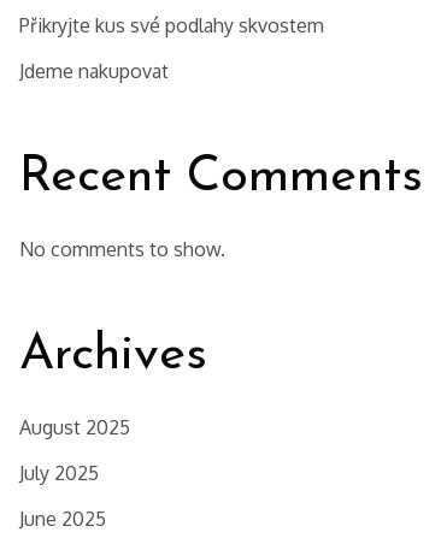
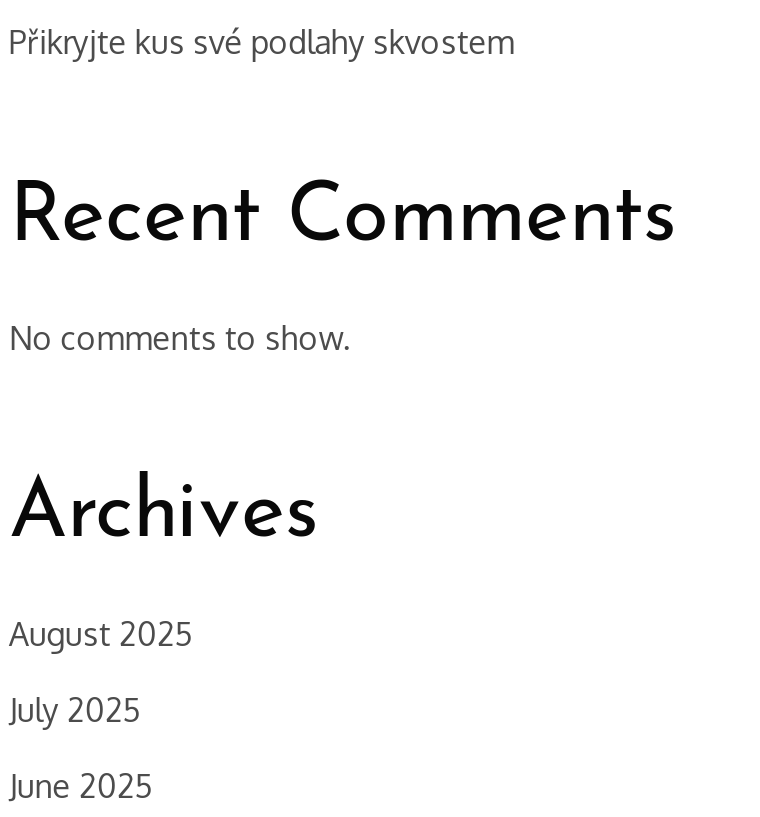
[20,59,169,83] Jdeme nakupovat -> none

